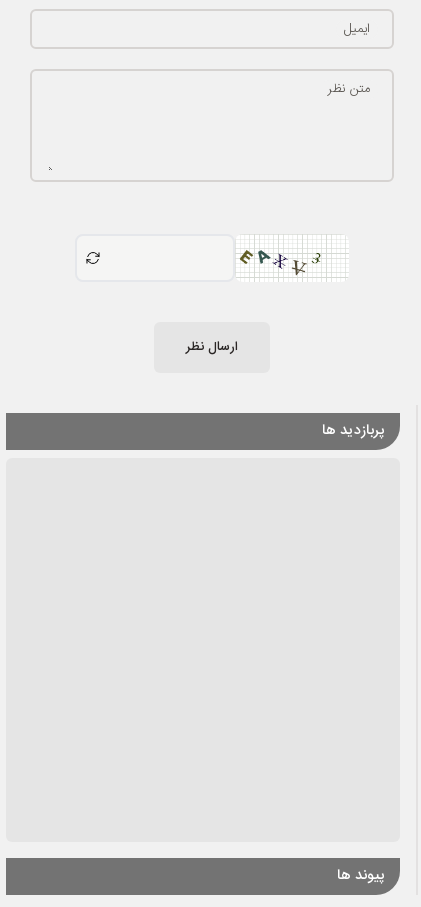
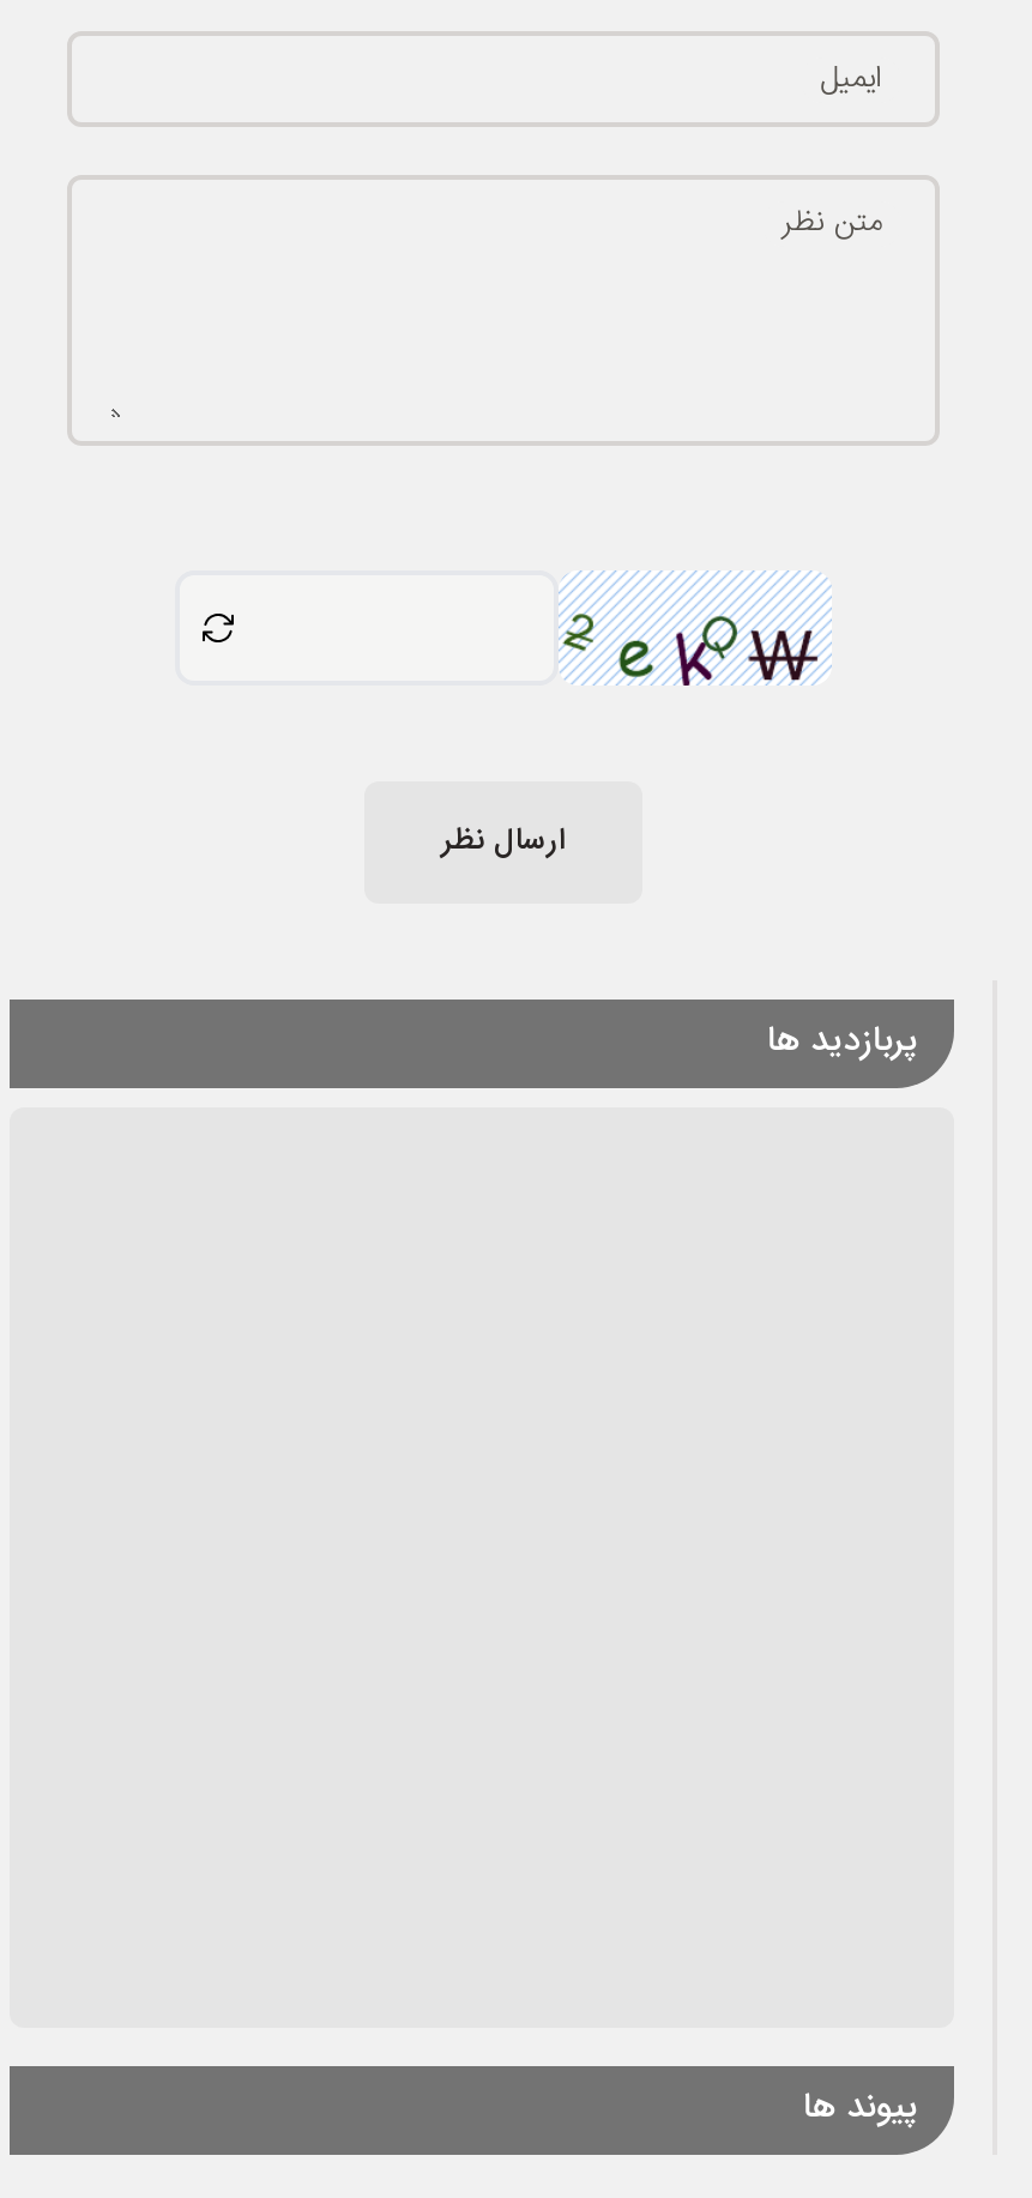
[237,239,347,282] [image] -> [561,578,829,688] [image]

